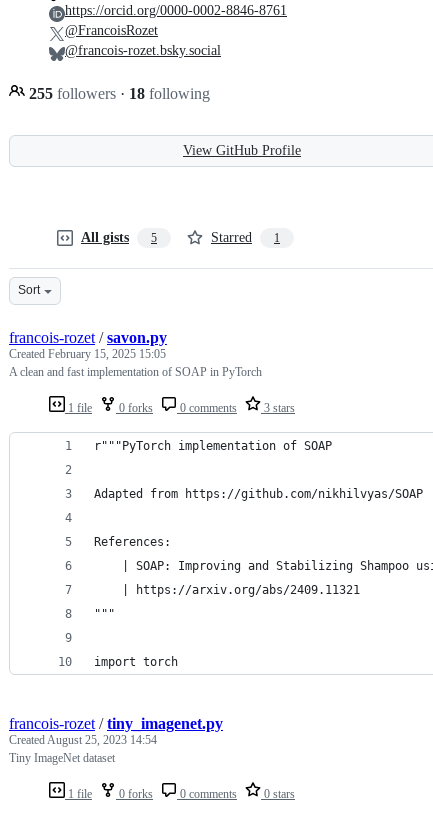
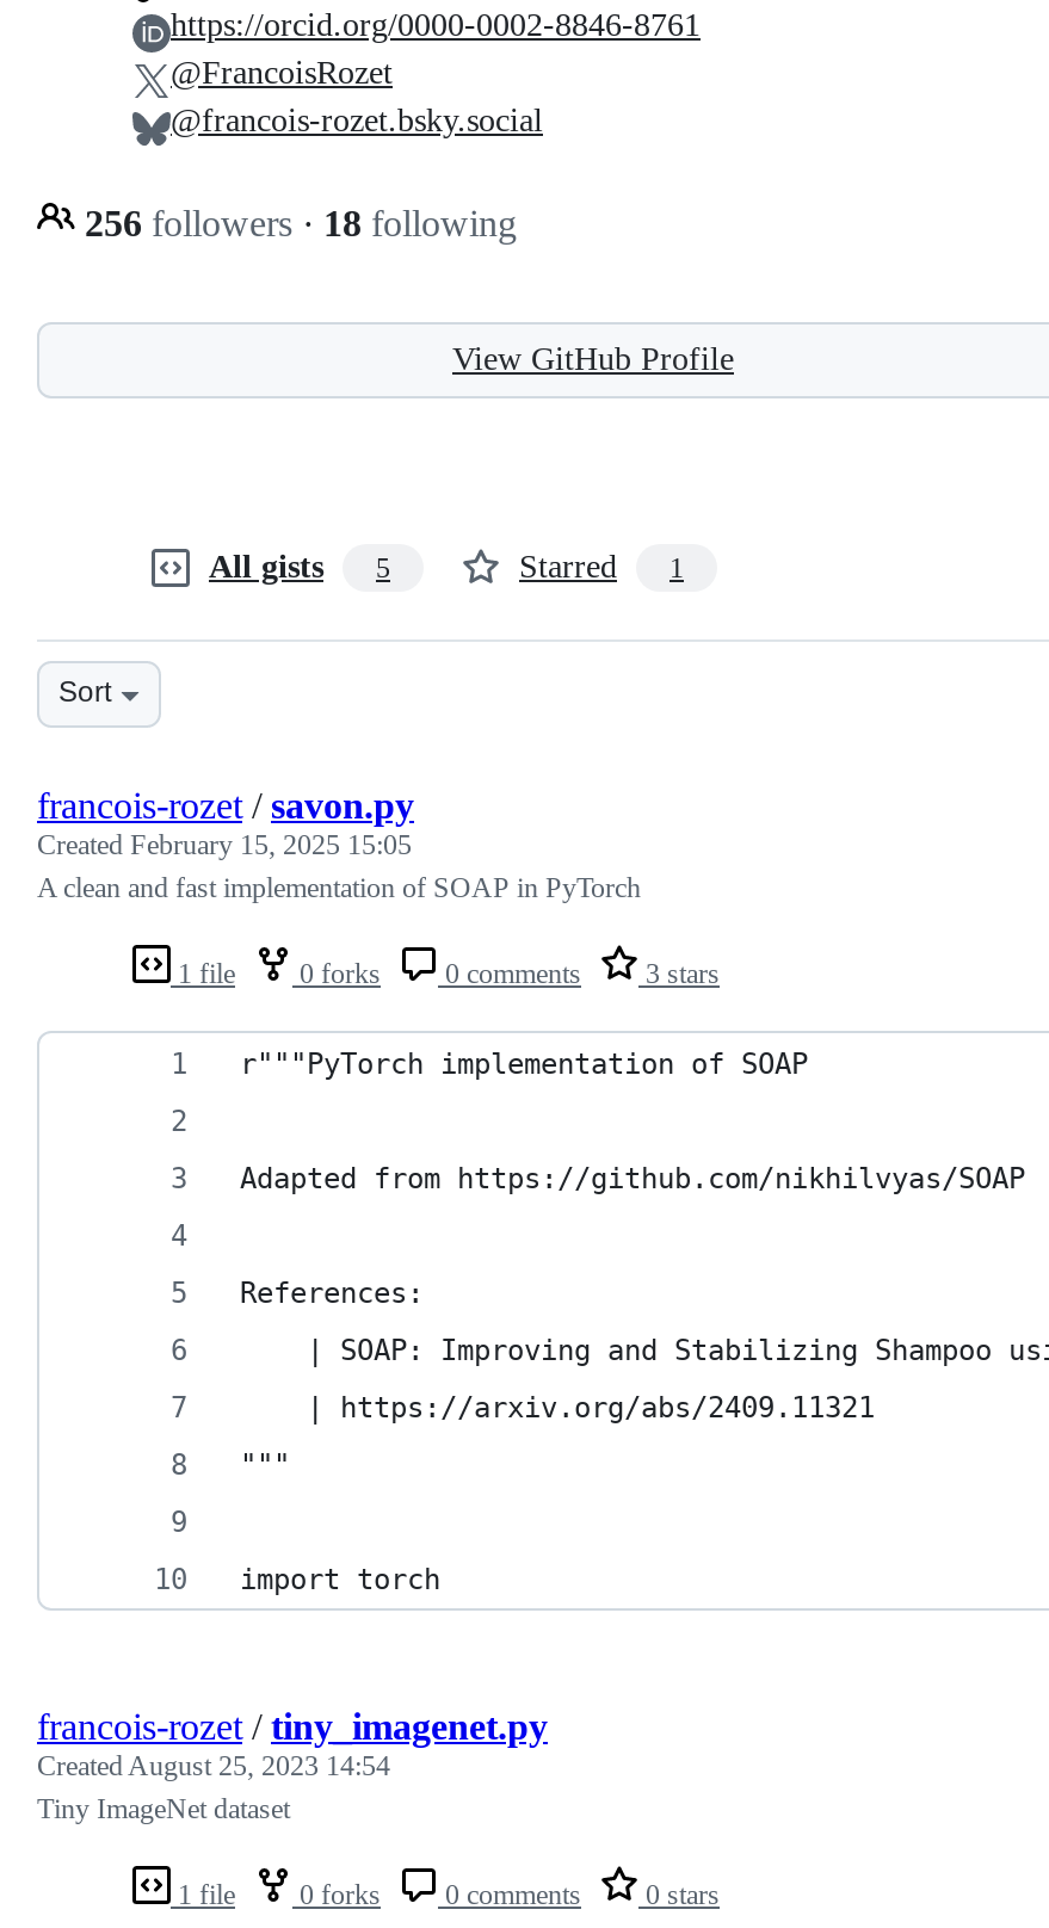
[29,85,210,102] 255 followers · 18 following -> [85,203,517,243] 256 followers · 18 following

